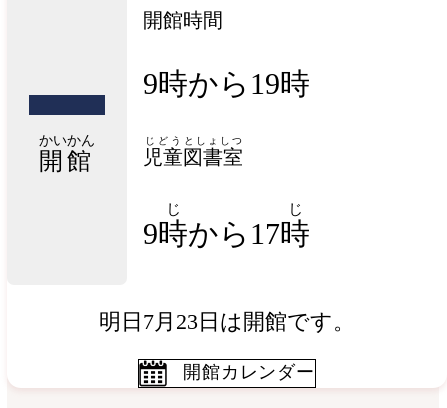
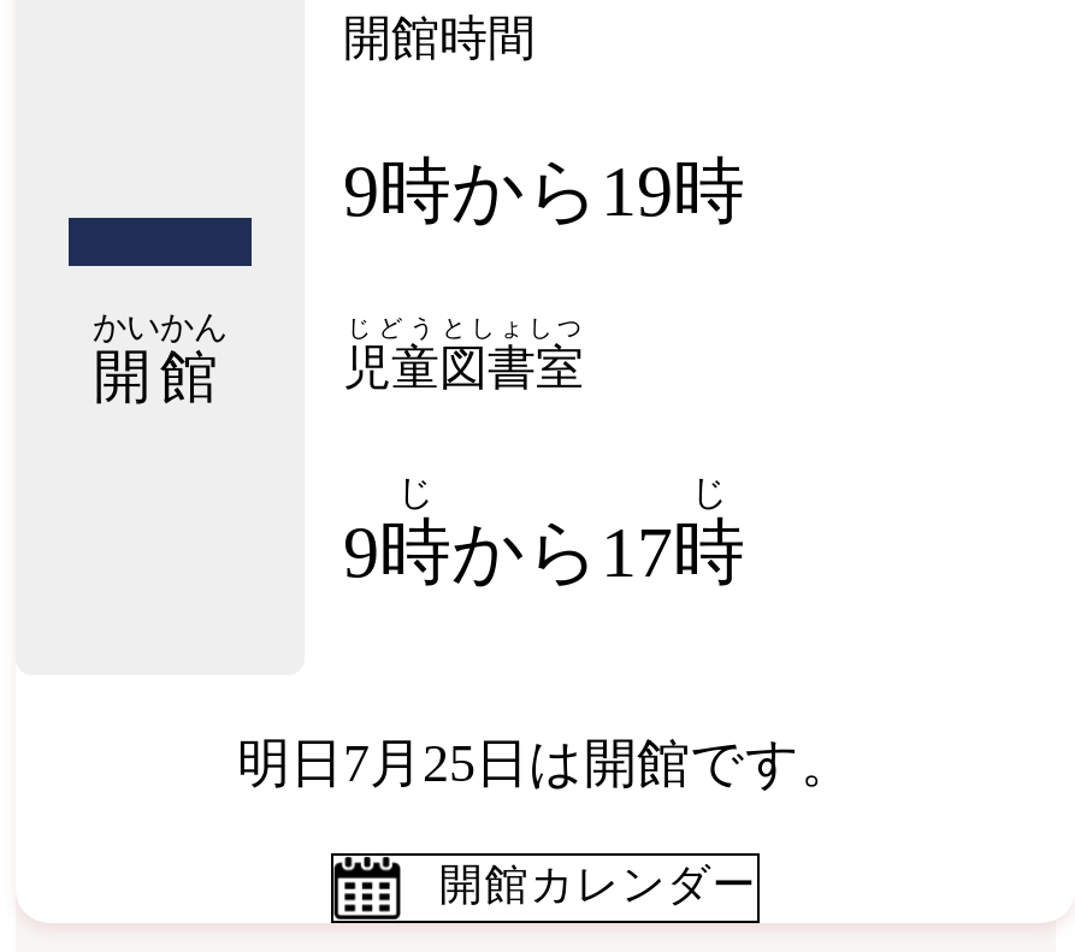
[99,309,355,334] 明日7月23日は開館です。 -> [237,732,853,793] 明日7月25日は開館です。

